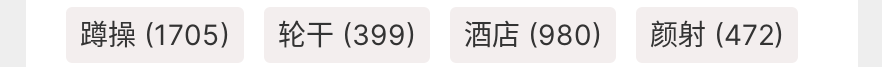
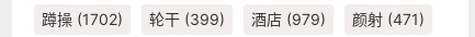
[80,16,230,50] 蹲操(1705) -> [42,9,123,28] 蹲操(1702)
[464,16,602,50] 酒店(980) -> [251,9,326,28] 酒店(979)
[650,16,784,50] 颜射(472) -> [352,9,425,28] 颜射(471)

